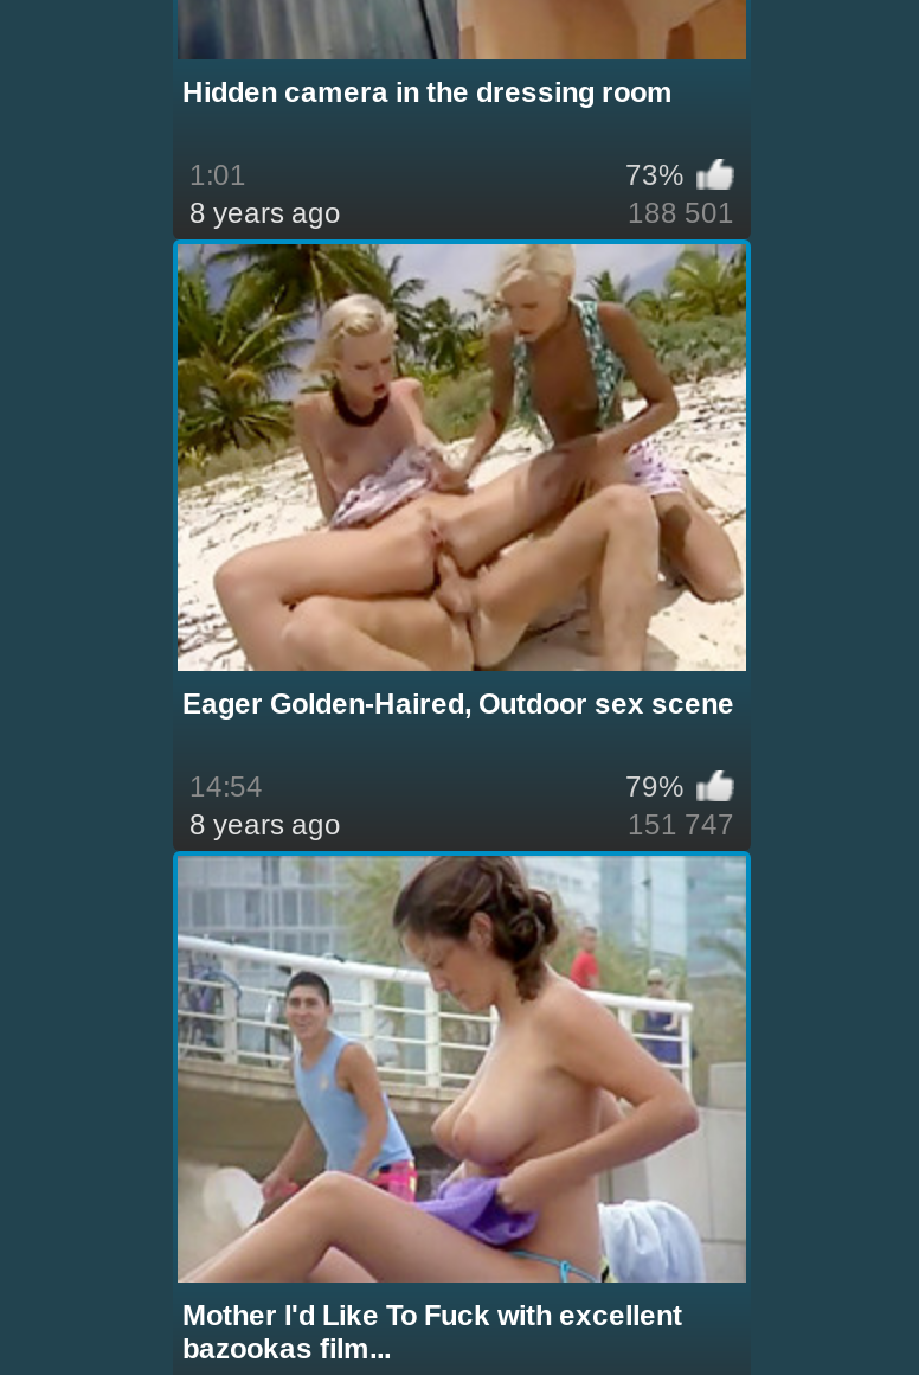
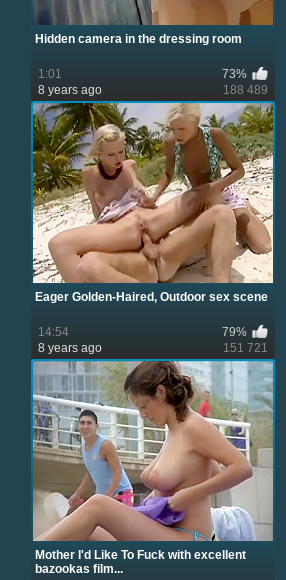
[628,197,734,230] 188 501 -> [223,83,268,97] 188 489
[628,809,734,842] 151 747 -> [223,341,268,355] 151 721

